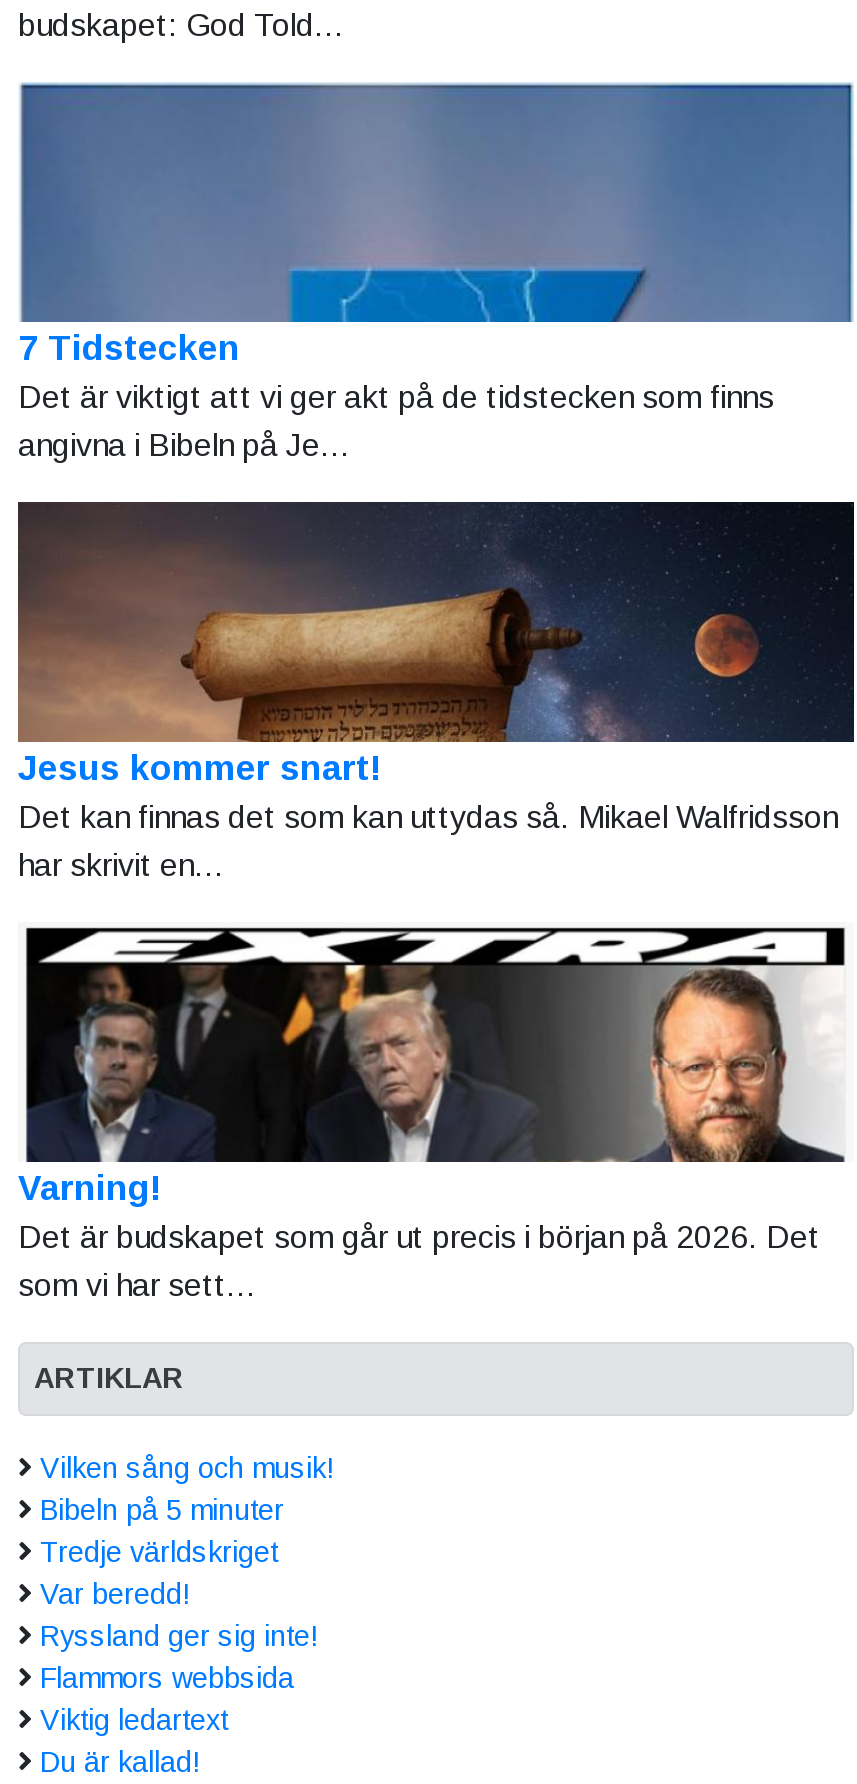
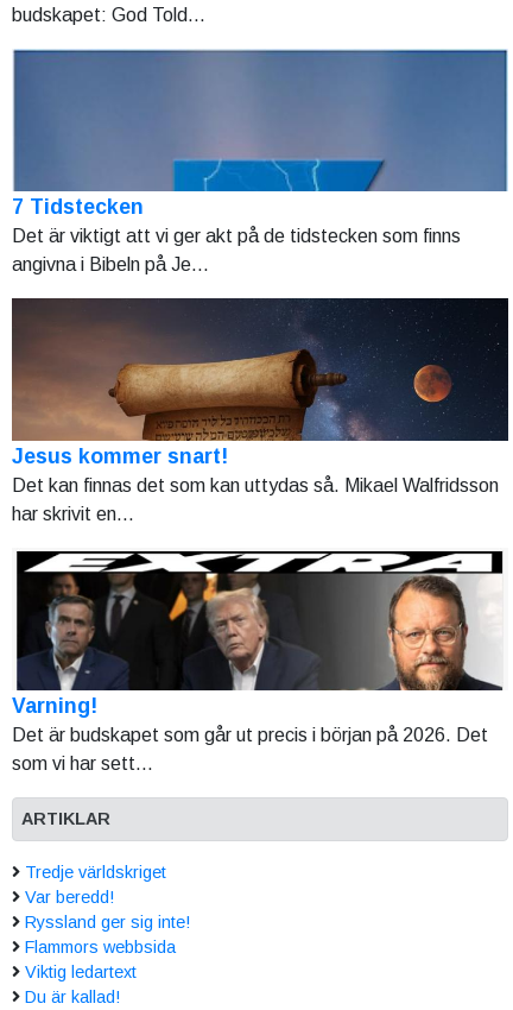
[40,1452,334,1526] Vilken sång och musik! | Bibeln på 5 minuter -> none

